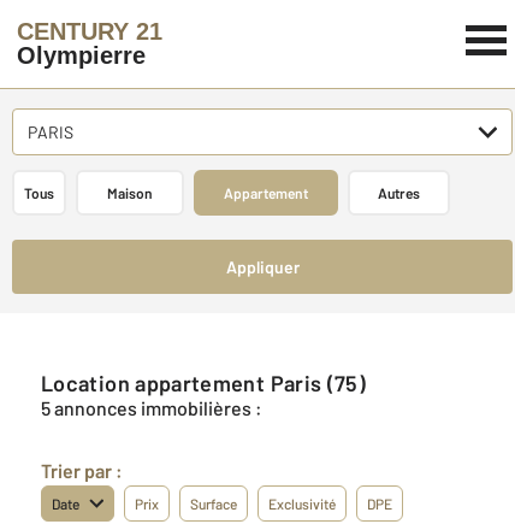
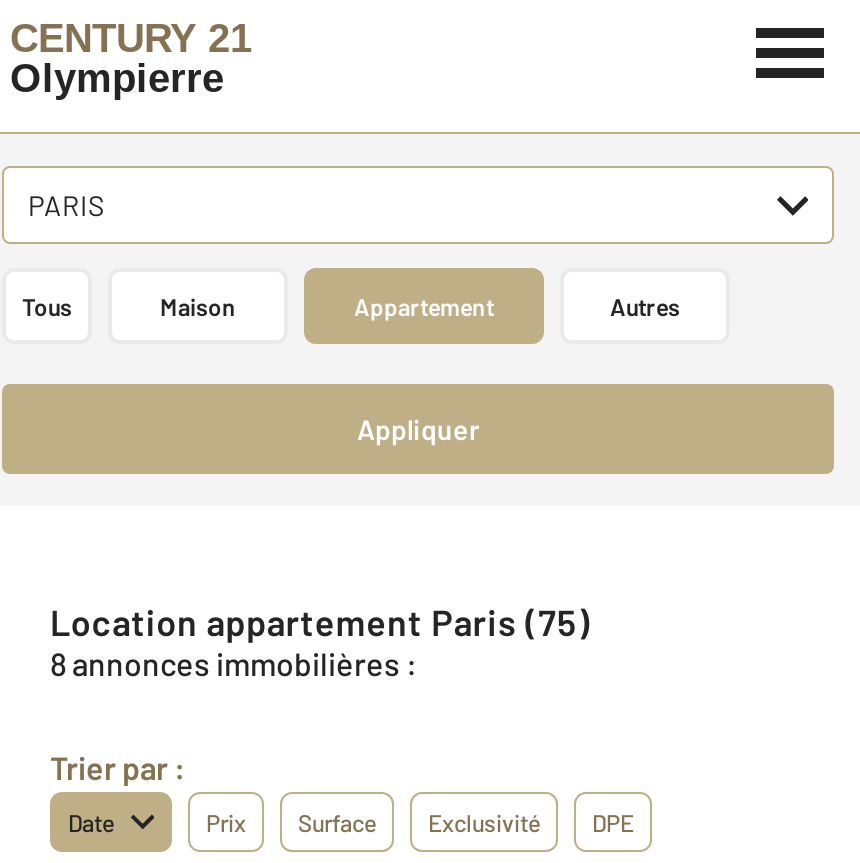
[41,396,262,419] 5 annonces immobilières : -> [50,644,418,682] 8 annonces immobilières :

